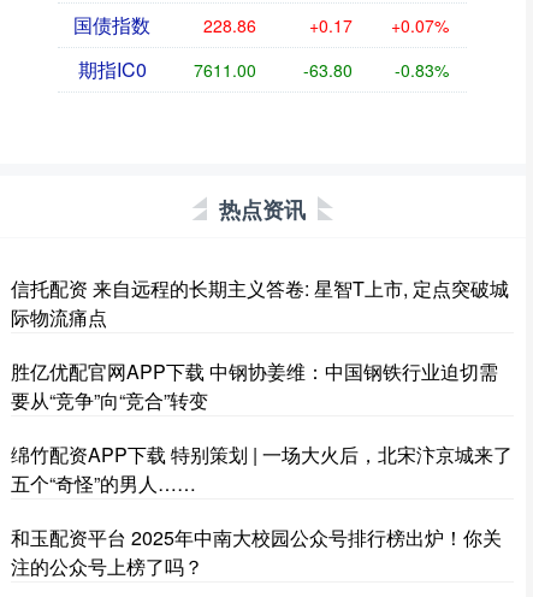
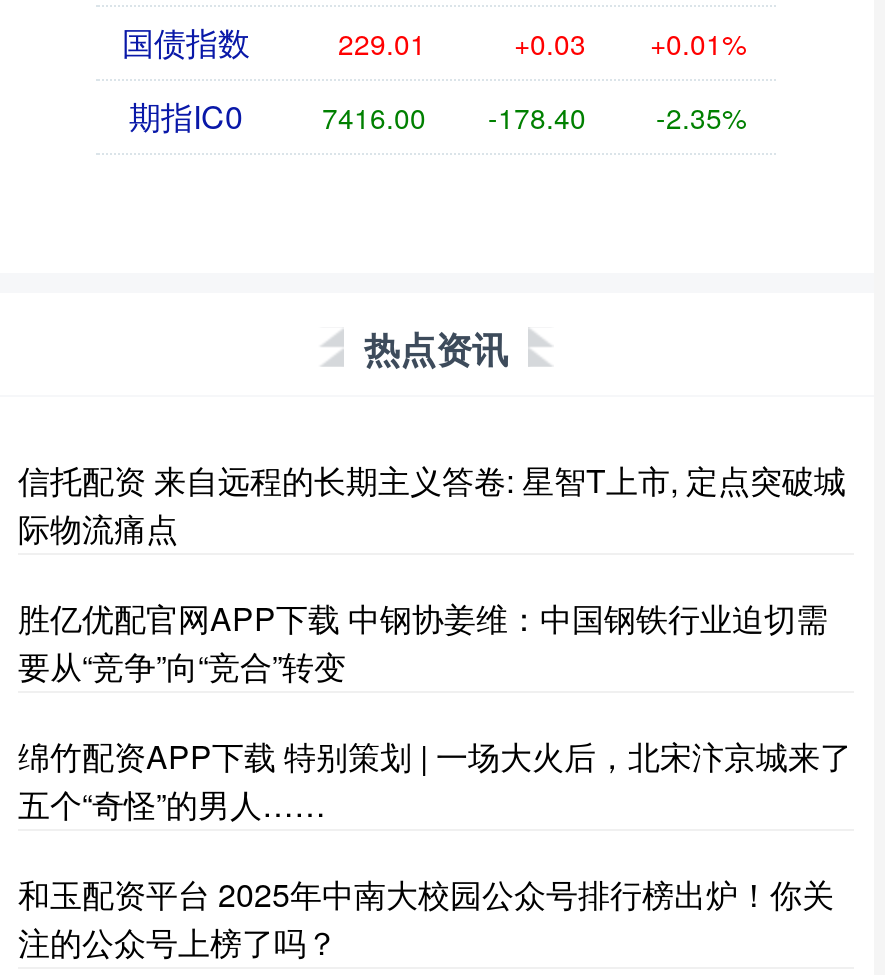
[203,14,256,38] 228.86 -> [338,24,426,64] 229.01
[309,14,353,38] +0.17 -> [514,24,586,64] +0.03
[391,14,449,38] +0.07% -> [650,24,746,64] +0.01%
[194,58,256,82] 7611.00 -> [322,98,426,138] 7416.00
[303,58,353,82] -63.80 -> [488,98,586,138] -178.40
[395,58,449,82] -0.83% -> [656,98,746,138] -2.35%

